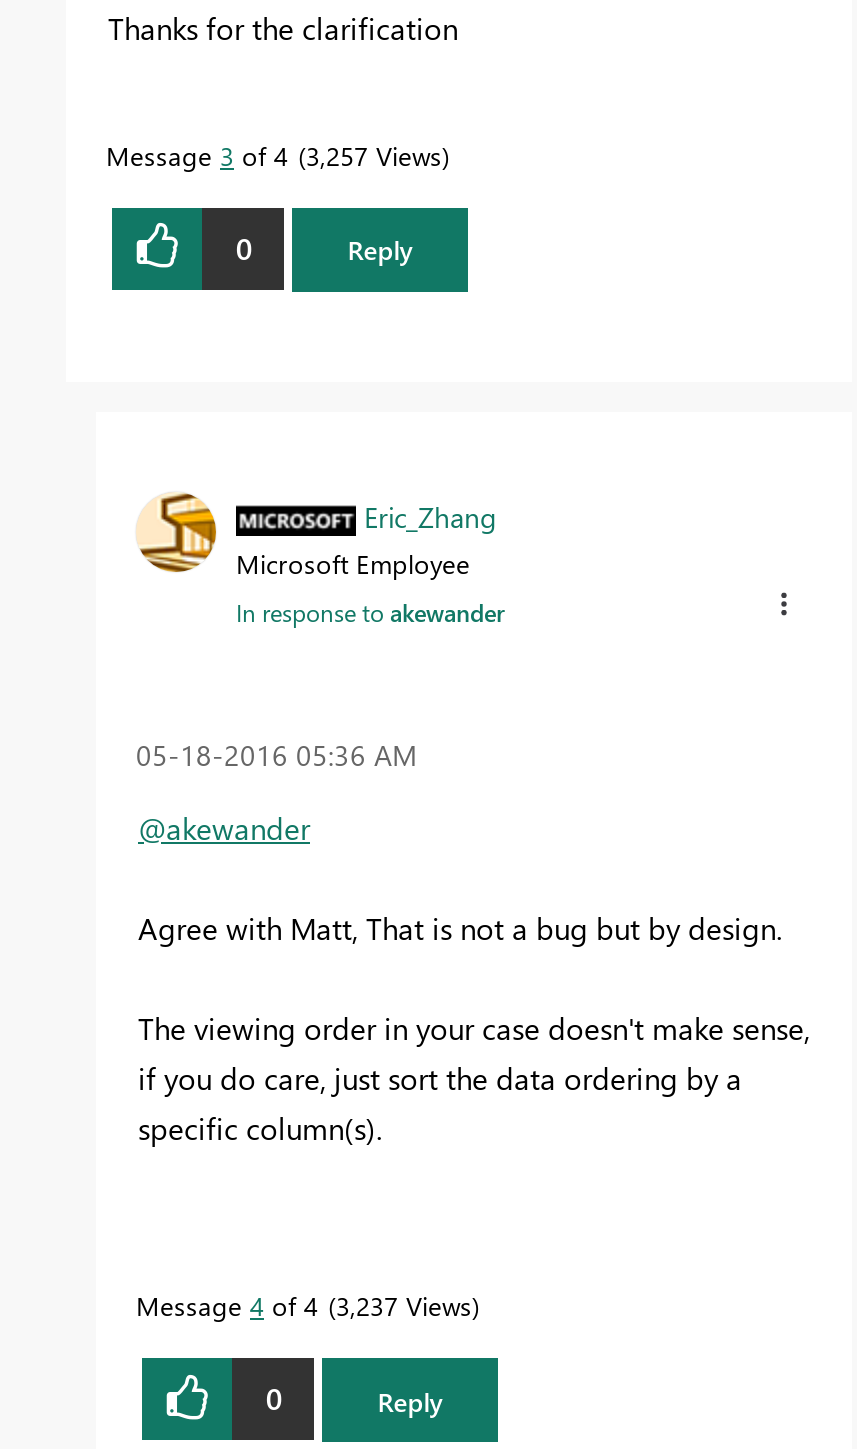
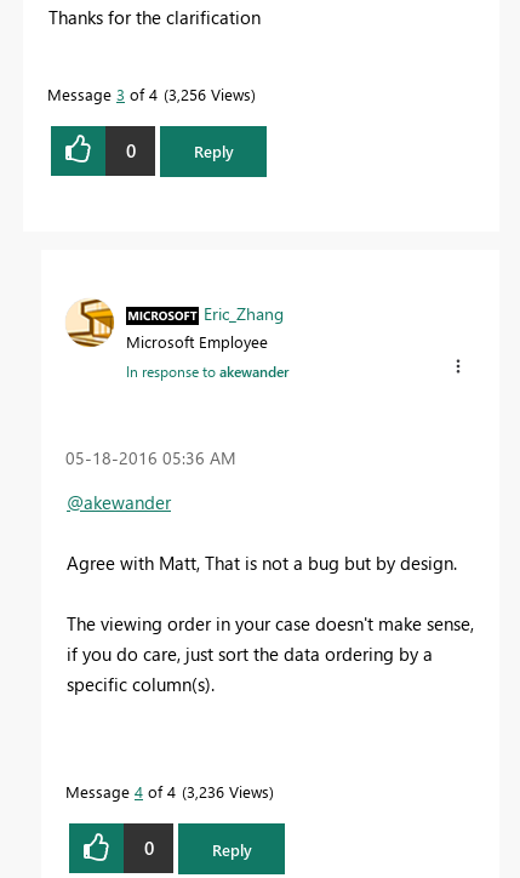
[106,137,442,171] Message 3 of 4 3,257 Views -> [47,83,251,104] Message 3 of 4 3,256 Views
[136,1288,472,1322] Message 4 of 4 3,237 Views -> [65,781,269,801] Message 4 of 4 3,236 Views

